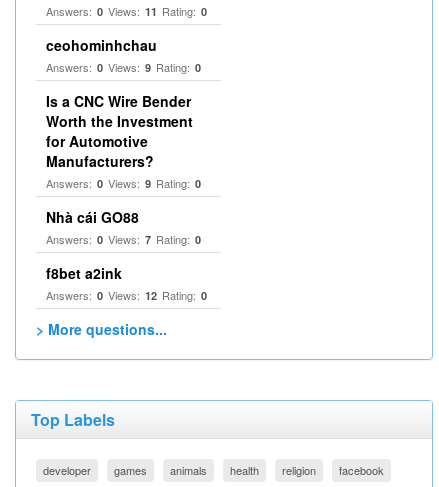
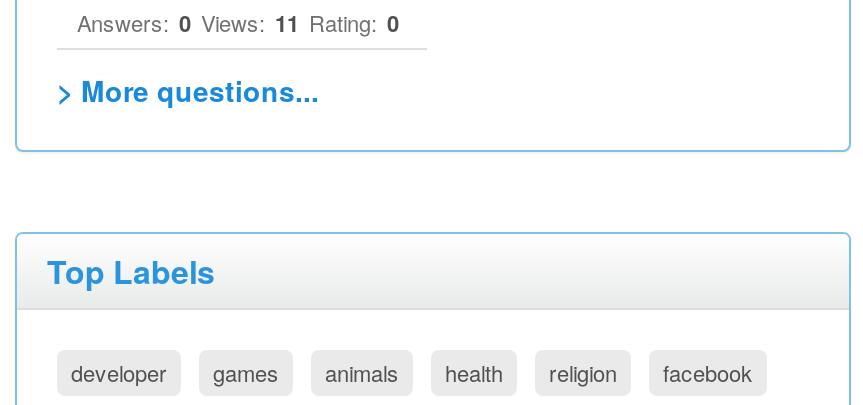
[46,35,207,303] ceohominhchau | Answers: 0 Views: 9 Rating: 0 | Is a CNC Wire Bender | Worth the Investment | for Automotive | Manufacturers? | Answers: 0 Views: 9 Rating: 0 | Nhà cái GO88 | Answers: 0 Views: 7 Rating: 0 | f8bet a2ink | Answers: 0 Views: 12 Rating: 0 -> none

